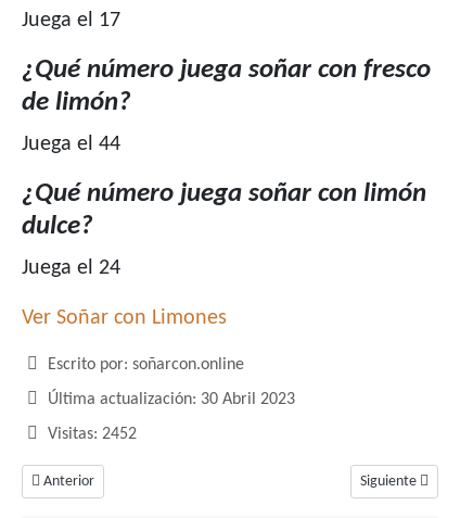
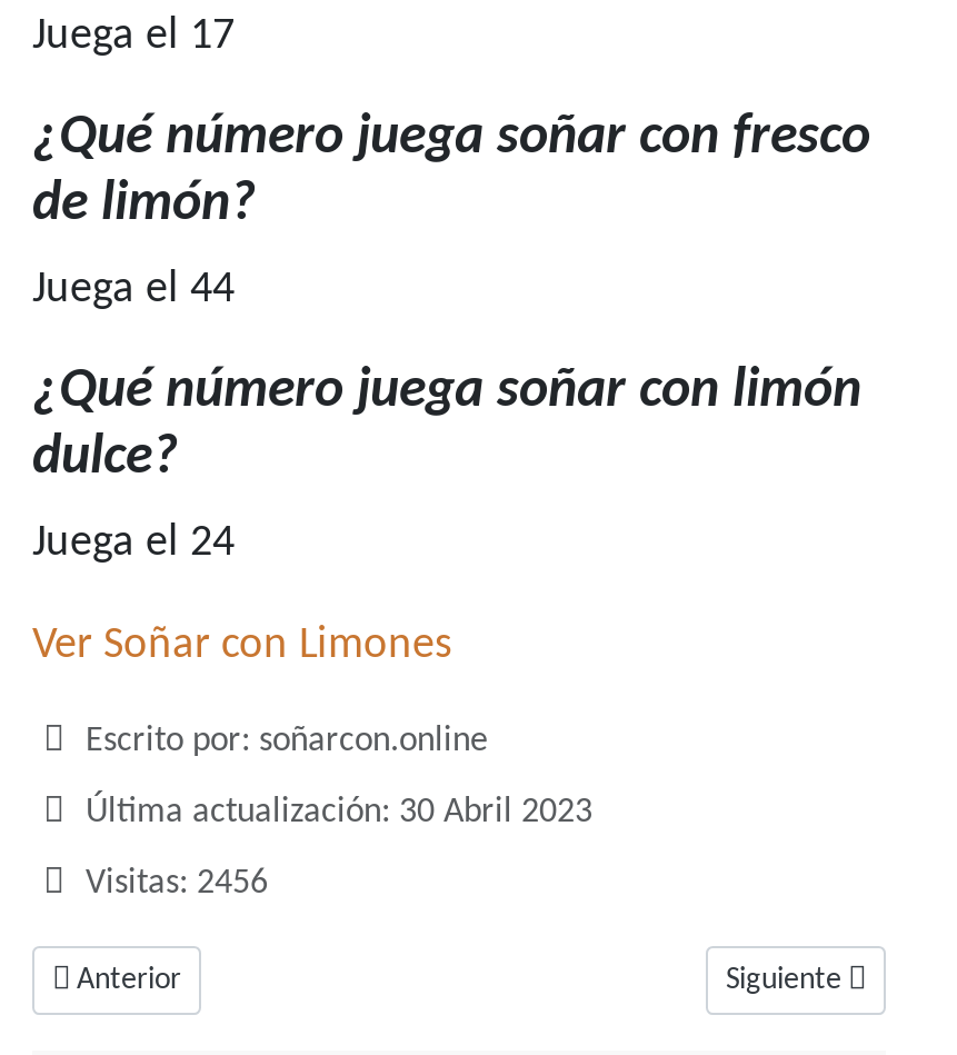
[48,426,137,443] Visitas: 2452 -> [86,866,268,902] Visitas: 2456

